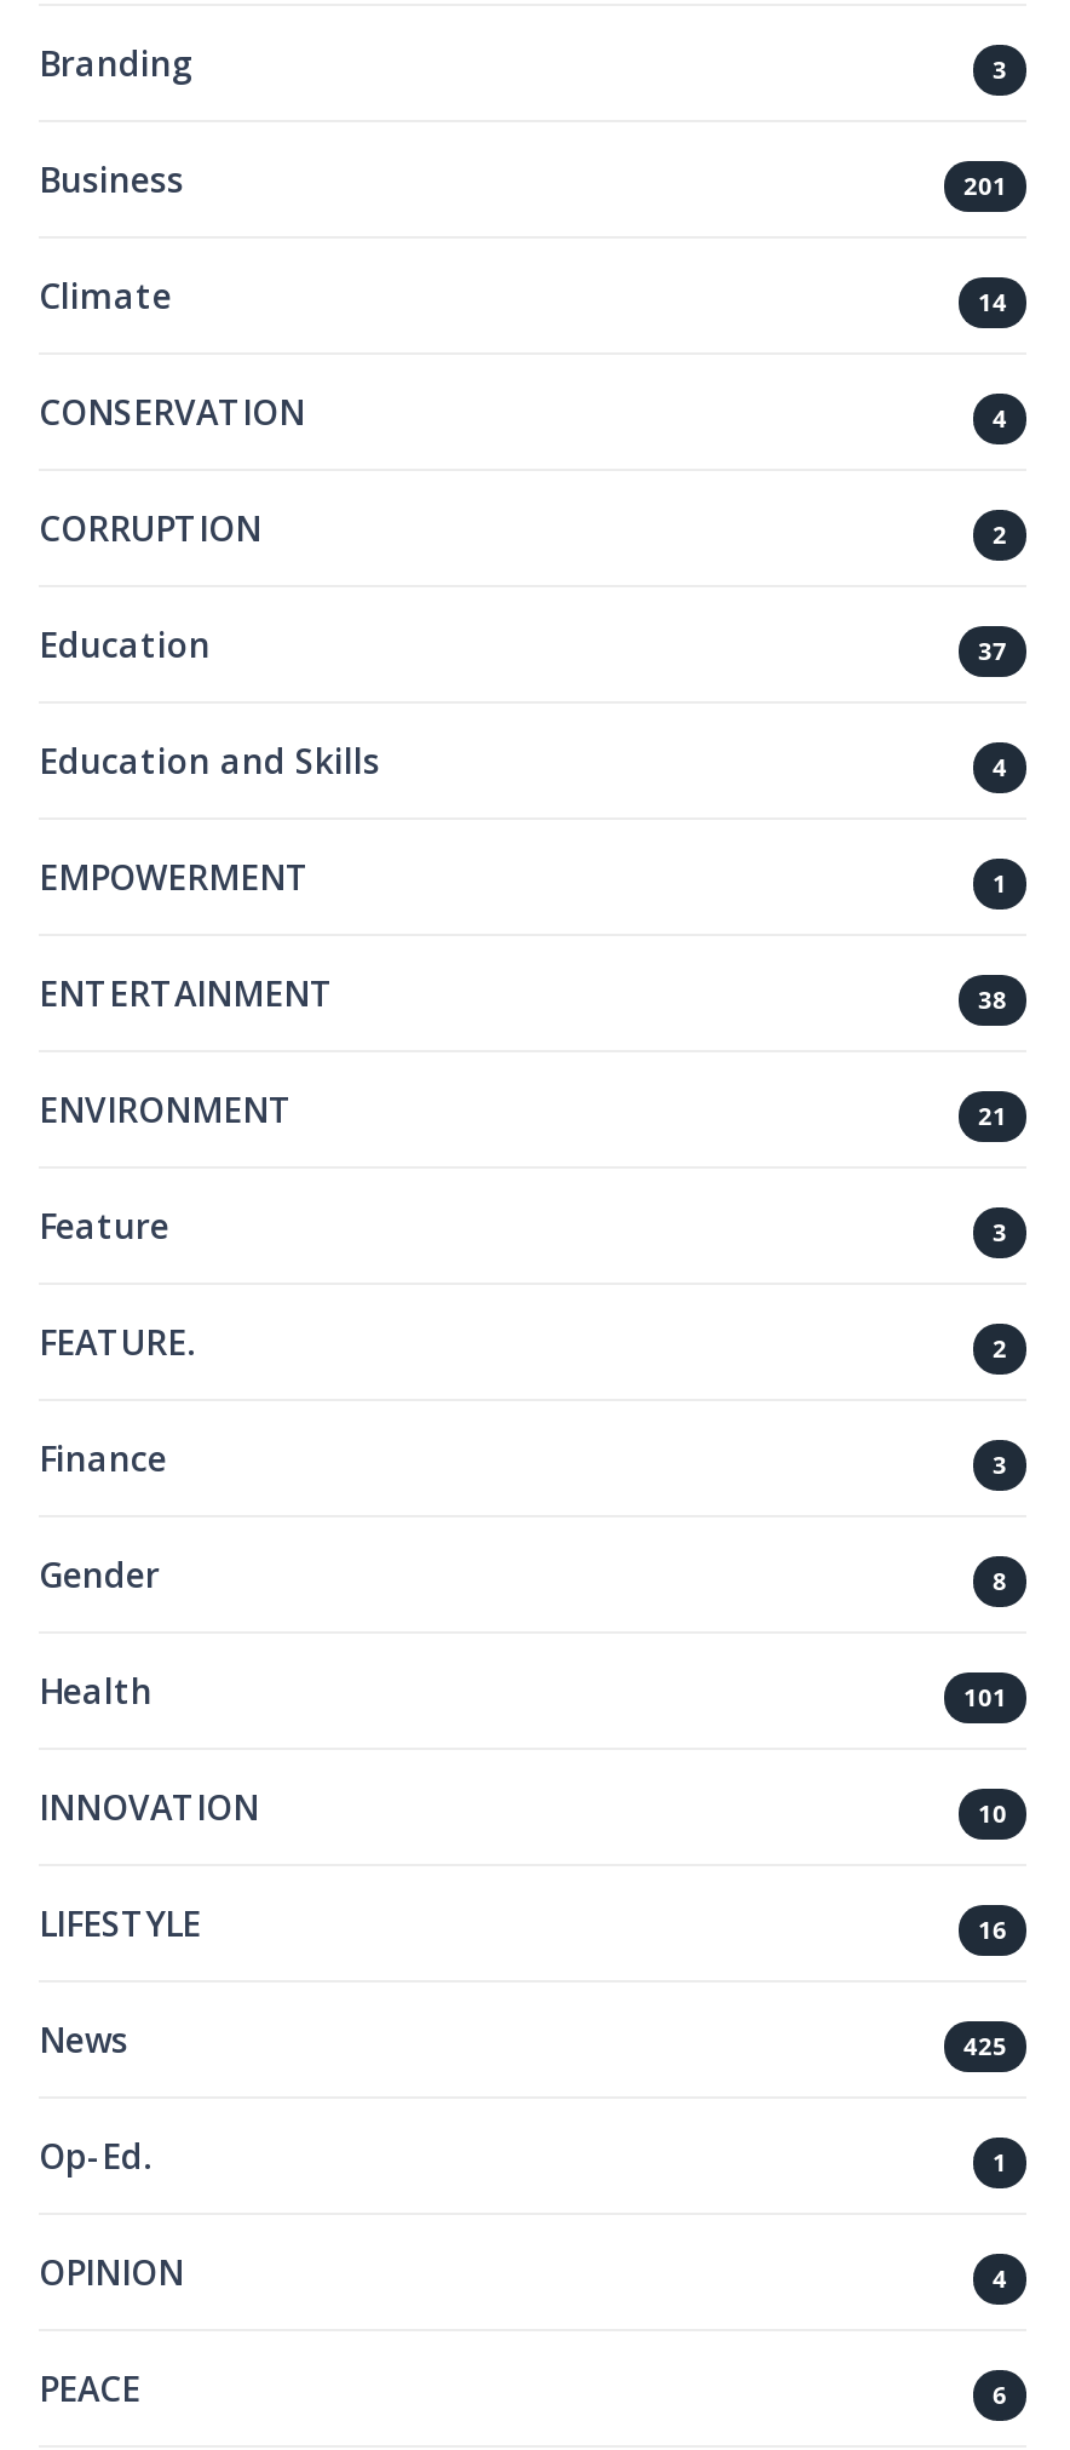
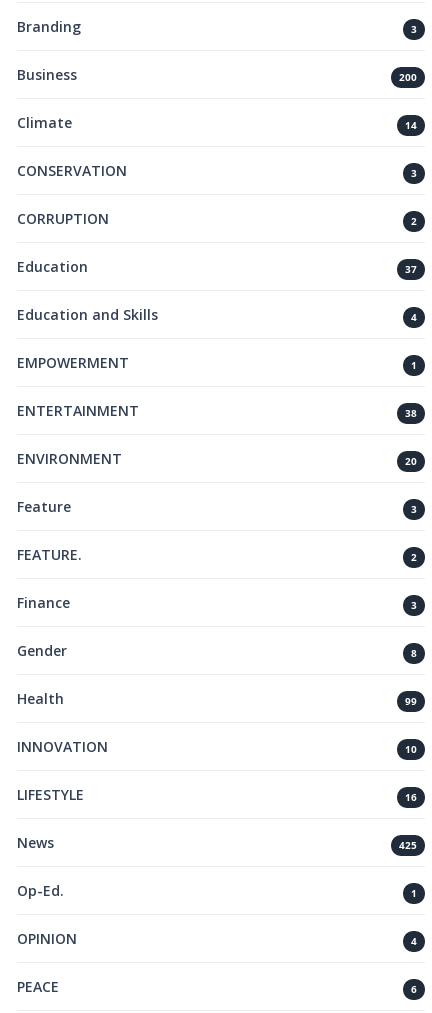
[963,171,1007,203] 201 -> [399,71,417,84] 200
[993,404,1007,435] 4 -> [411,167,417,180] 3
[978,1101,1007,1133] 21 -> [405,455,417,468] 20
[963,1683,1007,1714] 101 -> [405,695,417,708] 99

